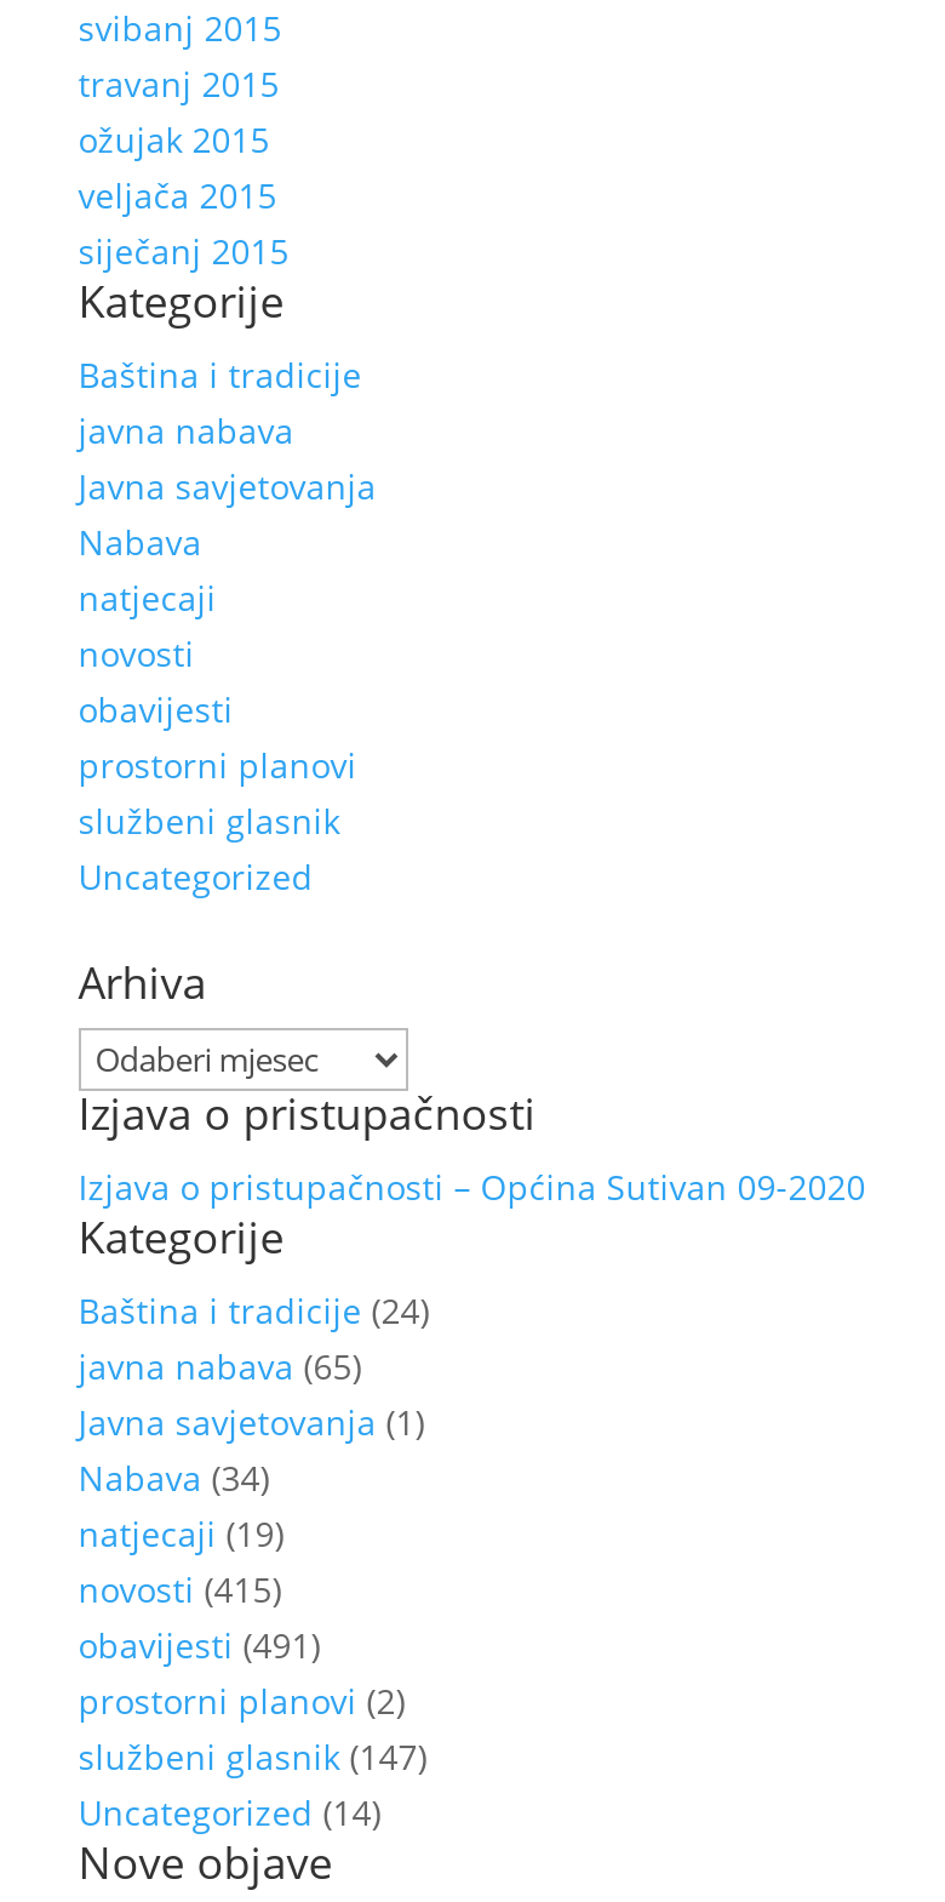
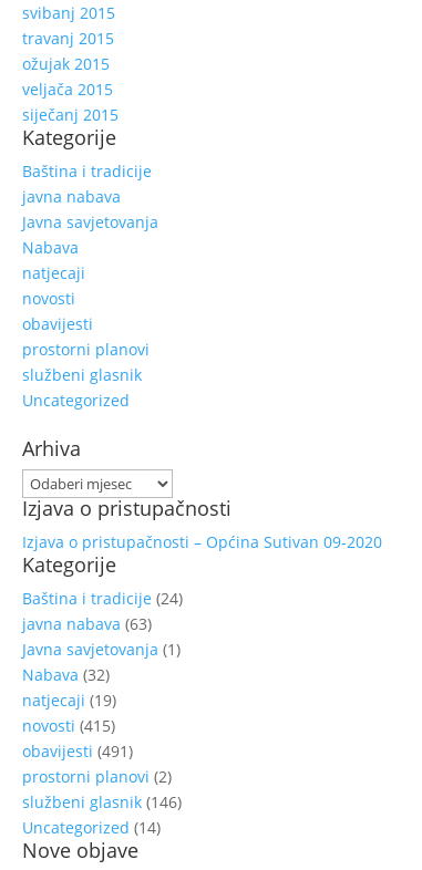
[78,1343,362,1389] javna nabava (65) -> [22,613,152,634] javna nabava (63)
[78,1455,270,1501] Nabava (34) -> [22,664,109,685] Nabava (32)
[78,1733,427,1780] službeni glasnik (147) -> [22,791,181,812] službeni glasnik (146)

